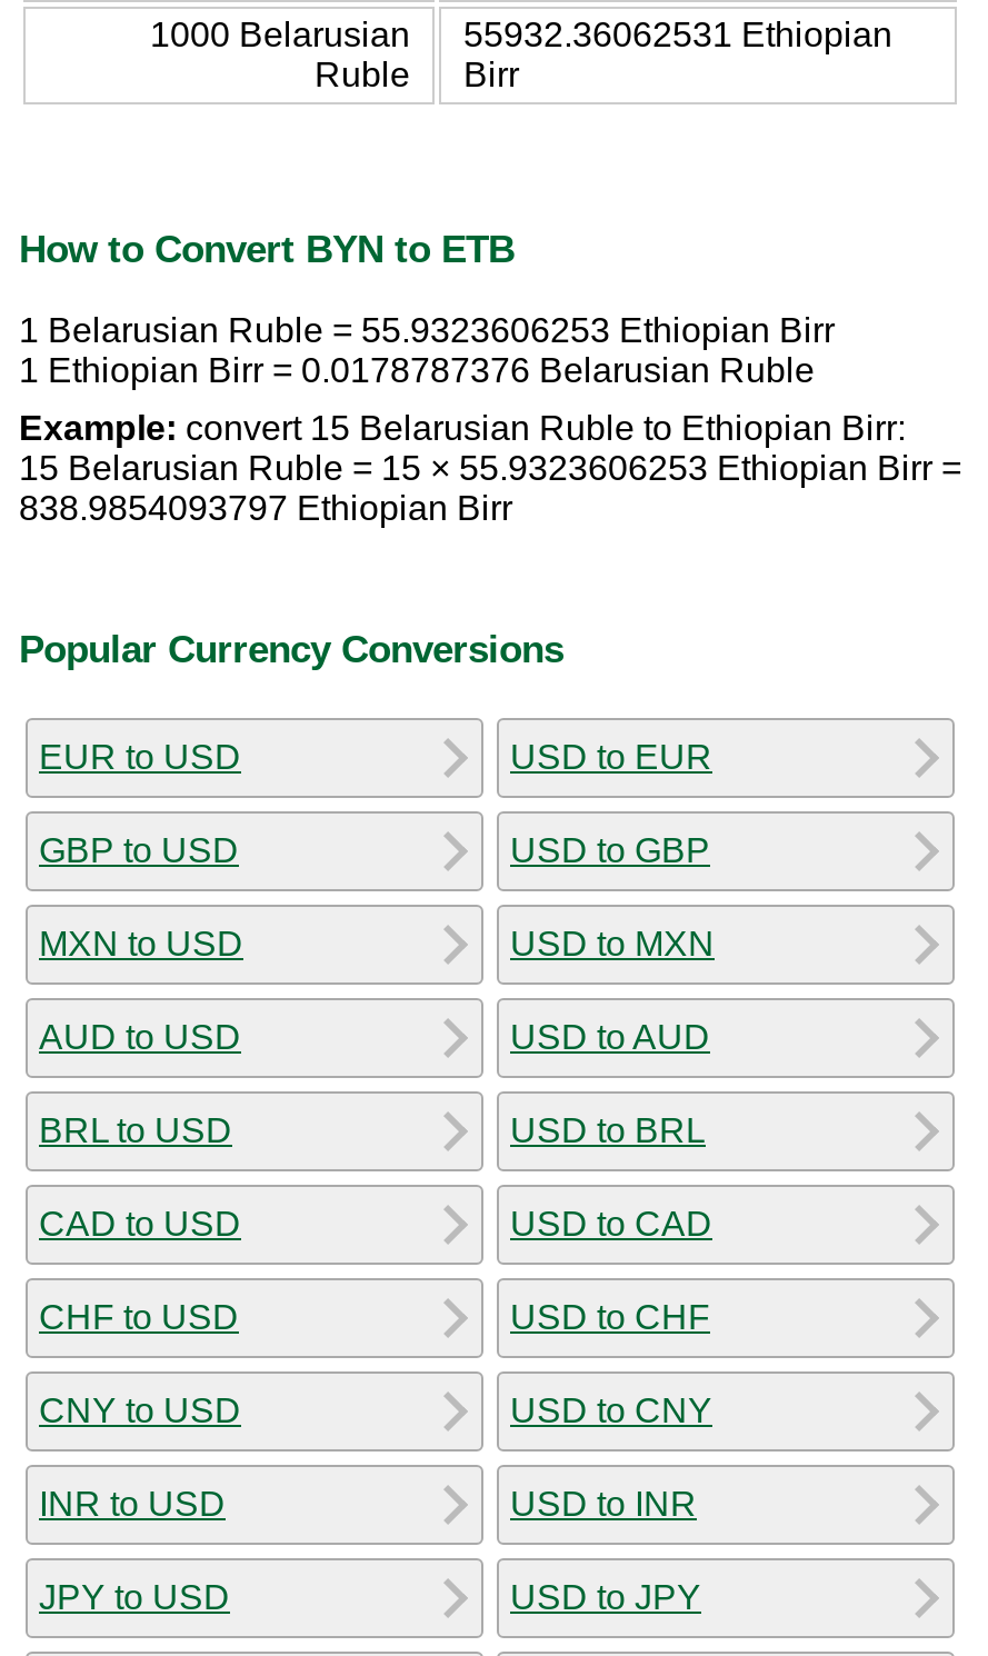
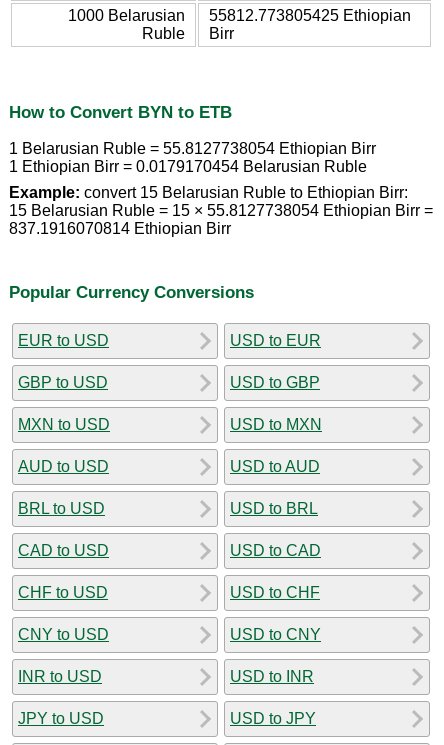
[150,15,892,53] 1000 Belarusian 55932.36062531 Ethiopian -> [68,7,411,24] 1000 Belarusian 55812.773805425 Ethiopian
[19,312,835,350] 1 Belarusian Ruble = 55.9323606253 Ethiopian Birr -> [9,140,376,157] 1 Belarusian Ruble = 55.8127738054 Ethiopian Birr
[19,352,815,390] 1 Ethiopian Birr = 0.0178787376 Belarusian Ruble -> [9,158,367,175] 1 Ethiopian Birr = 0.0179170454 Belarusian Ruble
[19,450,961,487] 15 Belarusian Ruble = 15 × 55.9323606253 Ethiopian Birr = -> [9,202,433,219] 15 Belarusian Ruble = 15 × 55.8127738054 Ethiopian Birr =
[19,490,512,527] 838.9854093797 Ethiopian Birr -> [9,220,231,237] 837.1916070814 Ethiopian Birr

